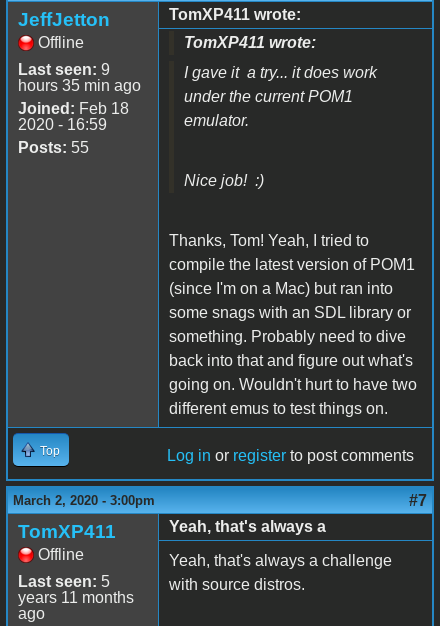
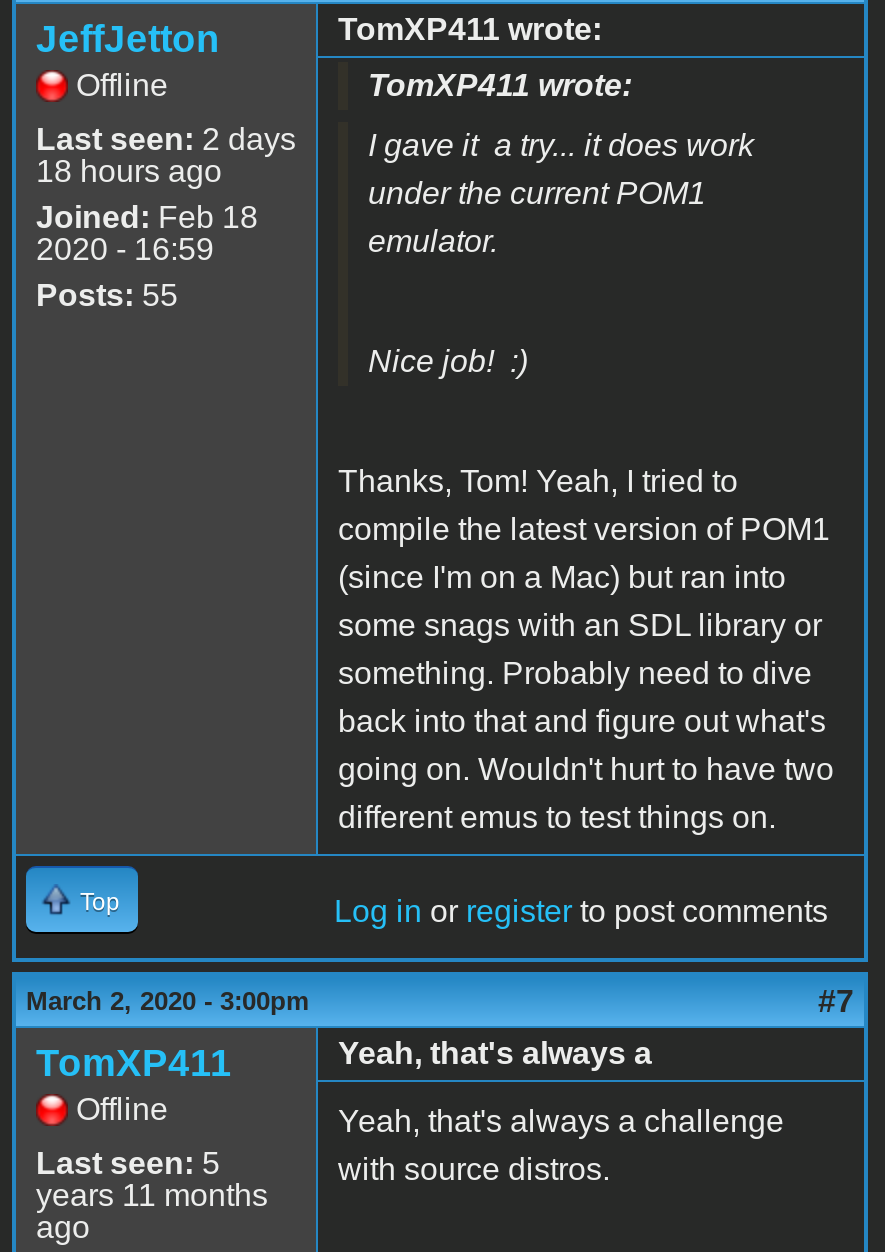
[18,61,141,94] Last seen: 9 | hours 35 min ago -> [36,122,296,188] Last seen: 2 days | 18 hours ago

